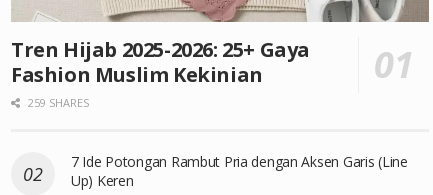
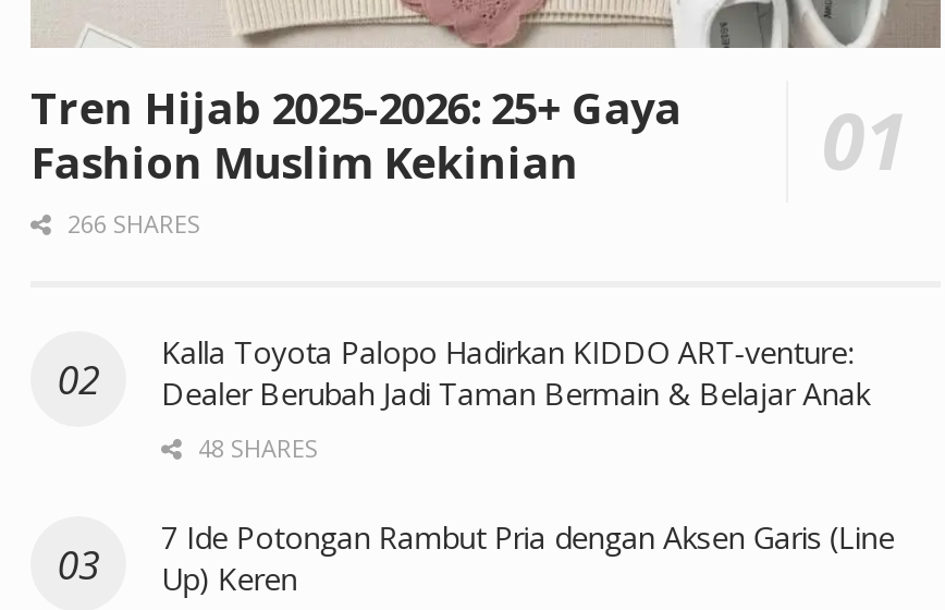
[25,95,89,110] 259 SHARES -> [61,208,870,465] 266 SHARES | Kalla Toyota Palopo Hadirkan KIDDO ART-venture: | Dealer Berubah Jadi Taman Bermain & Belajar Anak | 48 SHARES

